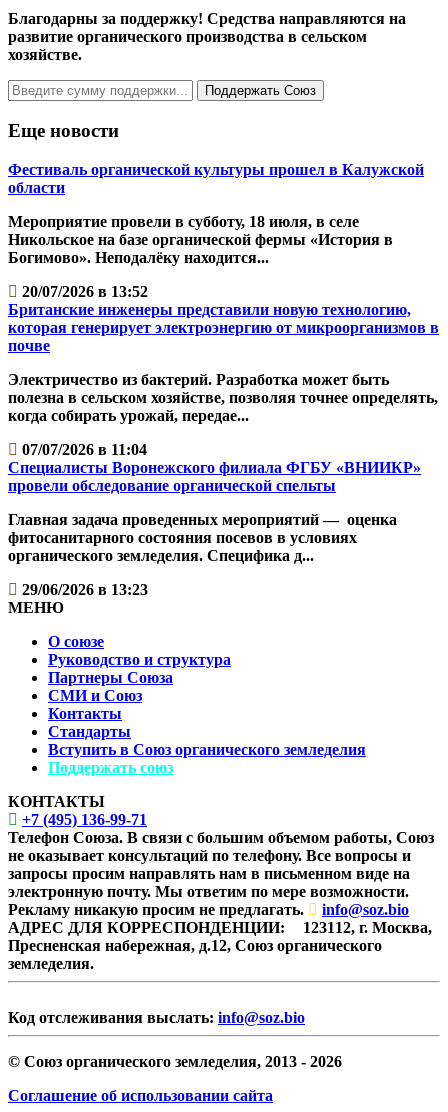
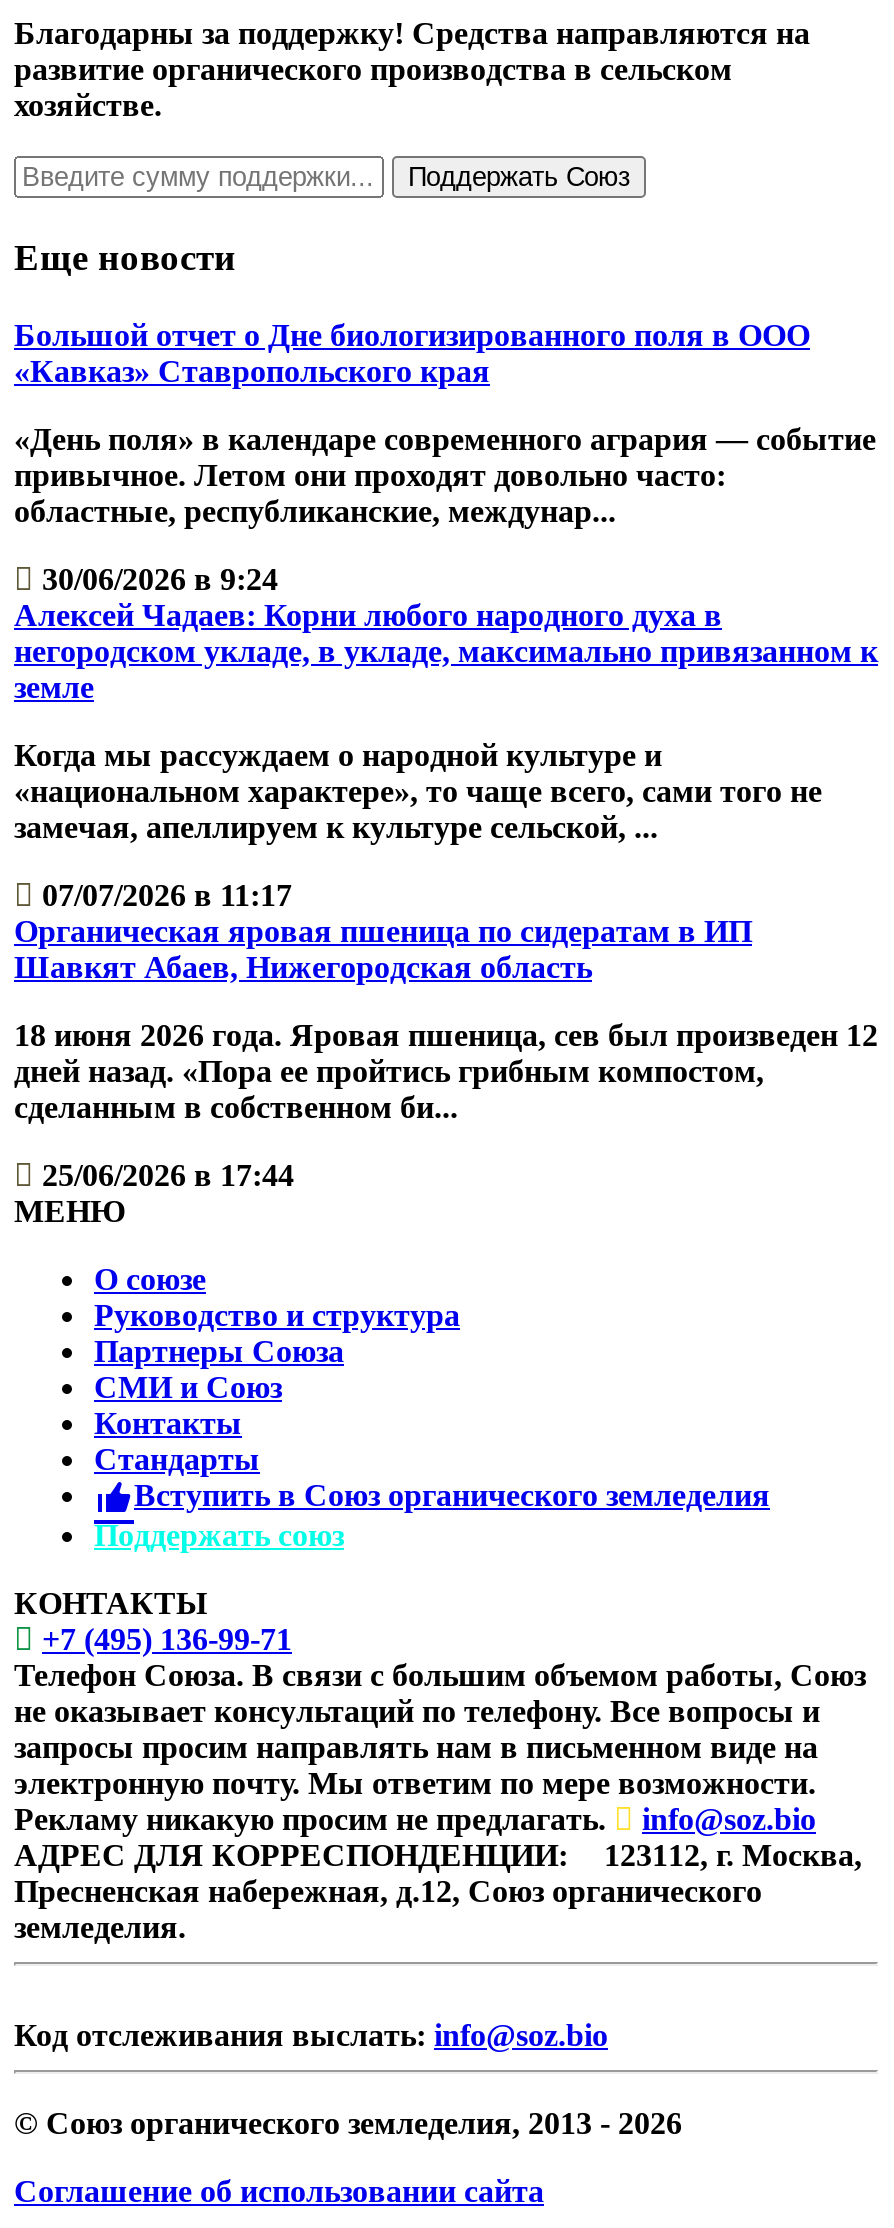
[8,161,424,196] Фестиваль органической культуры прошел в Калужской | области -> [14,317,810,387] Большой отчет о Дне биологизированного поля в ООО | «Кавказ» Ставропольского края
[8,213,393,266] Мероприятие провели в субботу, 18 июля, в селе | Никольское на базе органической фермы «История в | Богимово». Неподалёку находится... -> [14,421,876,527] «День поля» в календаре современного агрария — событие | привычное. Летом они проходят довольно часто: | областные, республиканские, междунар...
[8,283,439,354] 20/07/2026 в 13:52 | Британские инженеры представили новую технологию, | которая генерирует электроэнергию от микроорганизмов в | почве -> [14,561,878,703] 30/06/2026 в 9:24 | Алексей Чадаев: Корни любого народного духа в | негородском укладе, в укладе, максимально привязанном к | земле
[8,371,438,424] Электричество из бактерий. Разработка может быть | полезна в сельском хозяйстве, позволяя точнее определять, | когда собирать урожай, передае... -> [14,737,822,843] Когда мы рассуждаем о народной культуре и | «национальном характере», то чаще всего, сами того не | замечая, апеллируем к культуре сельской, ...
[8,441,421,494] 07/07/2026 в 11:04 | Специалисты Воронежского филиала ФГБУ «ВНИИКР» | провели обследование органической спельты -> [14,877,752,983] 07/07/2026 в 11:17 | Органическая яровая пшеница по сидератам в ИП | Шавкят Абаев, Нижегородская область
[8,511,397,564] Главная задача проведенных мероприятий — оценка | фитосанитарного состояния посевов в условиях | органического земледелия. Специфика д... -> [14,1017,878,1123] 18 июня 2026 года. Яровая пшеница, сев был произведен 12 | дней назад. «Пора ее пройтись грибным компостом, | сделанным в собственном би...
[18,581,148,598] 29/06/2026 в 13:23 -> [34,1157,294,1191] 25/06/2026 в 17:44

